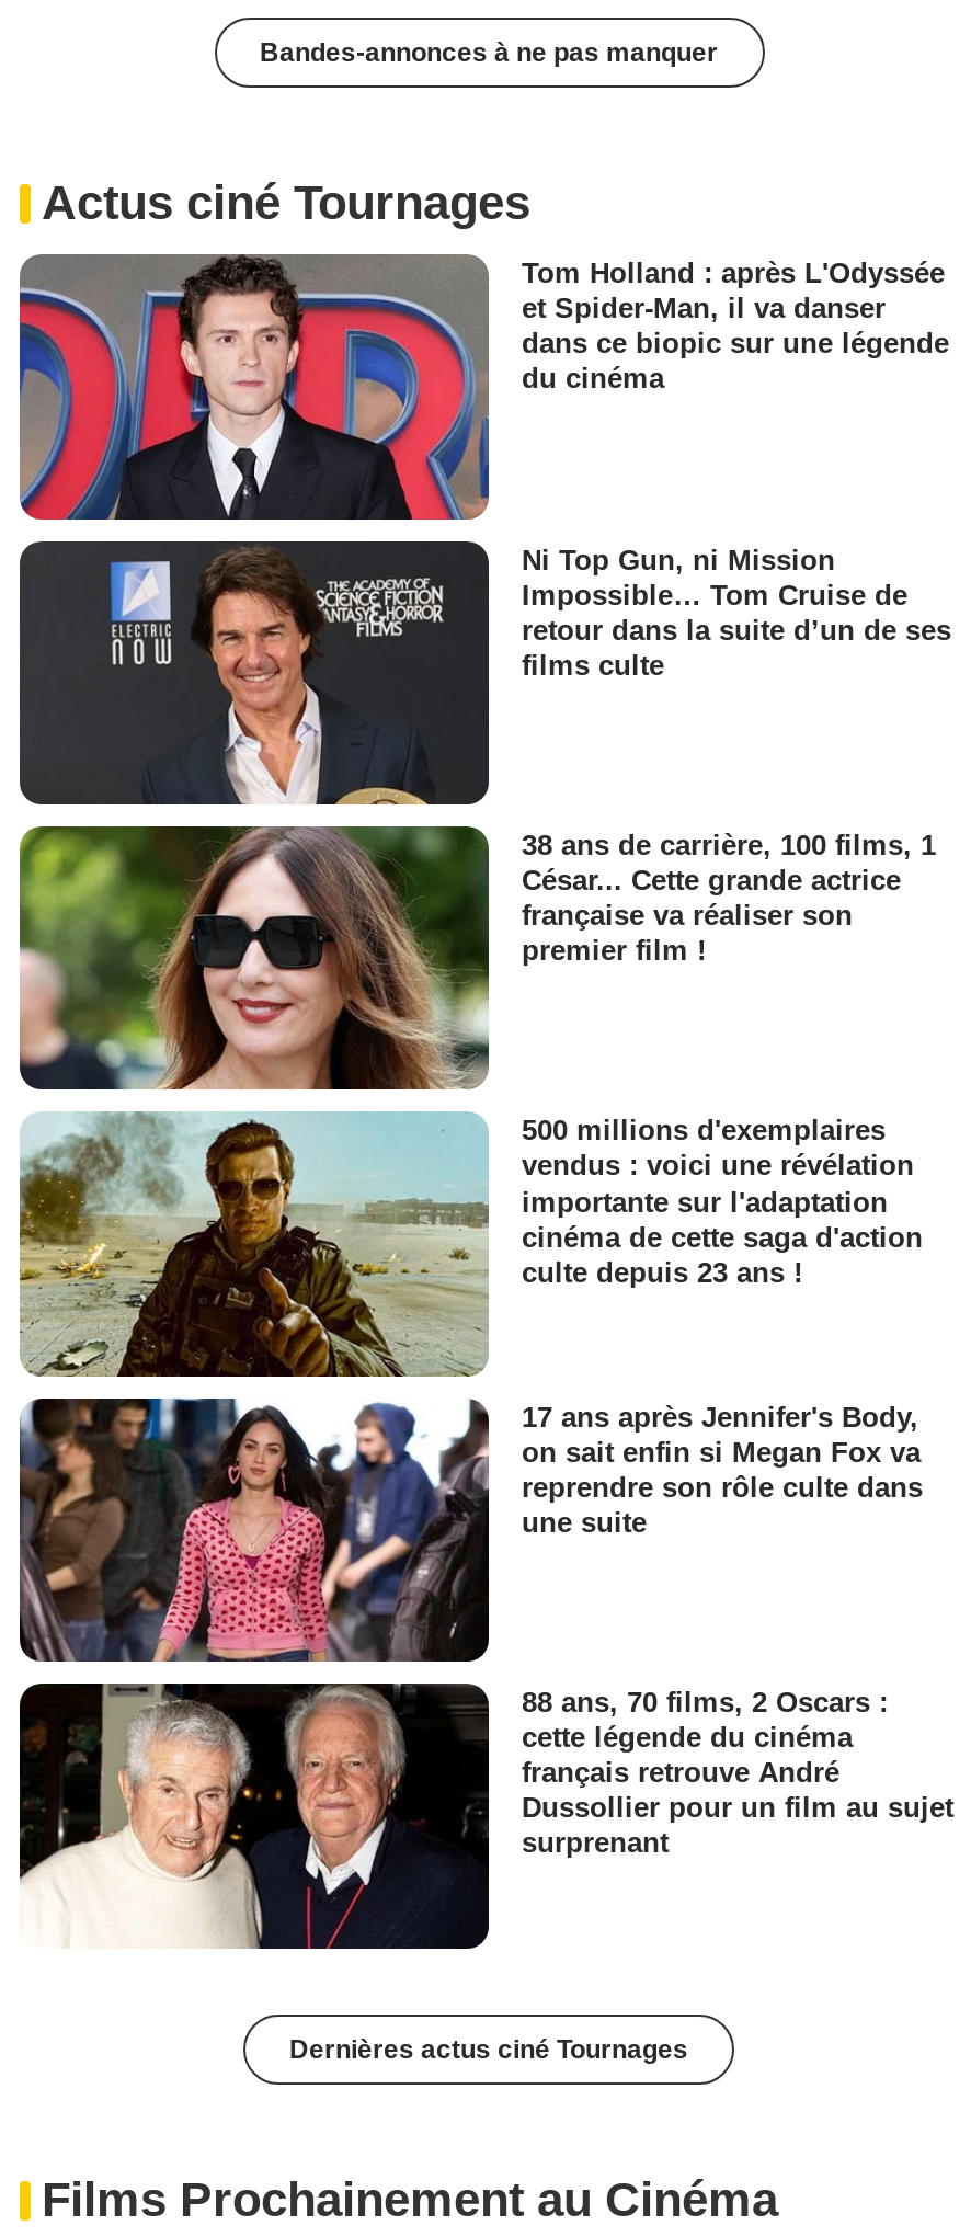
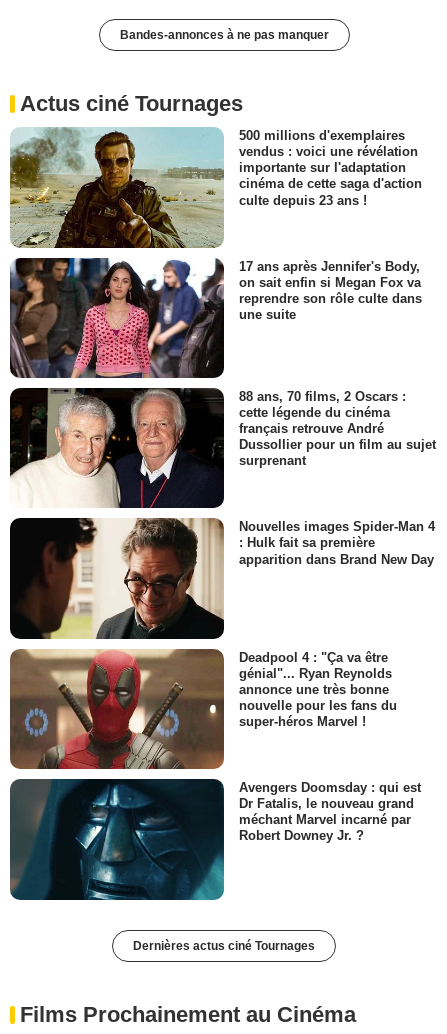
[18,252,949,522] [image] | Tom Holland : après L'Odyssée | et Spider-Man, il va danser | dans ce biopic sur une légende | du cinéma -> none
[20,539,951,807] [image] | Ni Top Gun, ni Mission | Impossible… Tom Cruise de | retour dans la suite d’un de ses | films culte -> none
[18,824,936,1092] [image] | 38 ans de carrière, 100 films, 1 | César... Cette grande actrice | française va réaliser son | premier film ! -> none
moved [522,1114,953,1860] -> [239,128,436,468]: 500 millions d'exemplaires | vendus : voici une révélation | importante sur l'adaptation | ... | Dussollier pour un film au sujet | surprenant
none -> [9,517,435,640] [image] | Nouvelles images Spider-Man 4 | : Hulk fait sa première | apparition dans Brand New Day
none -> [9,778,421,901] [image] | Avengers Doomsday : qui est | Dr Fatalis, le nouveau grand | méchant Marvel incarné par | Robert Downey Jr. ?
none -> [10,648,397,770] [image] | Deadpool 4 : "Ça va être | génial"... Ryan Reynolds | annonce une très bonne | nouvelle pour les fans du | super-héros Marvel !

